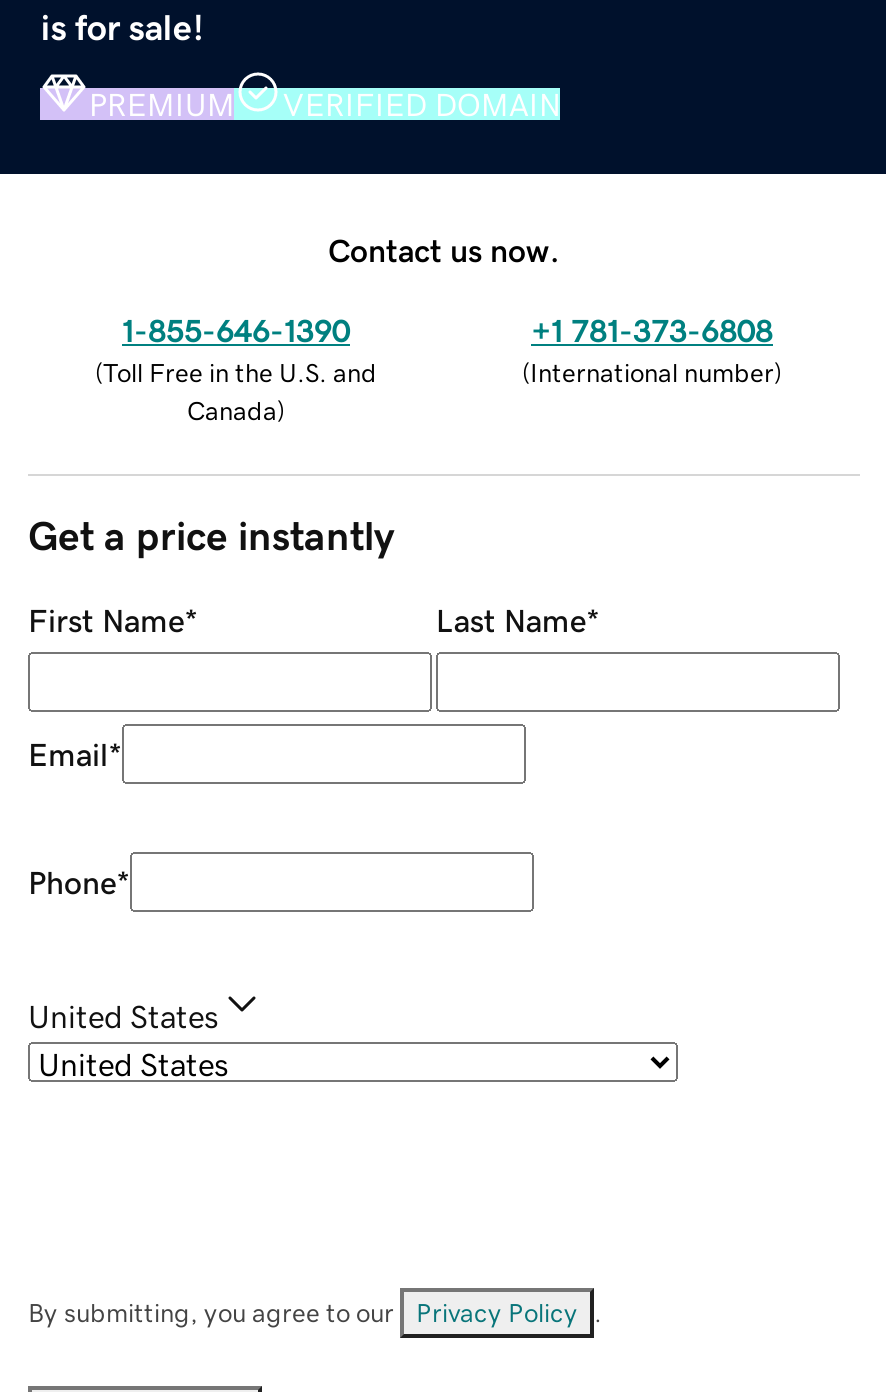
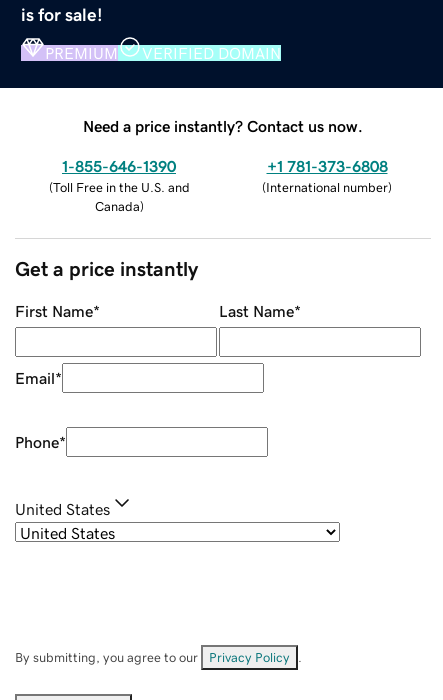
[328,233,560,265] Contact us now. -> [83,118,363,134] Need a price instantly? Contact us now.

